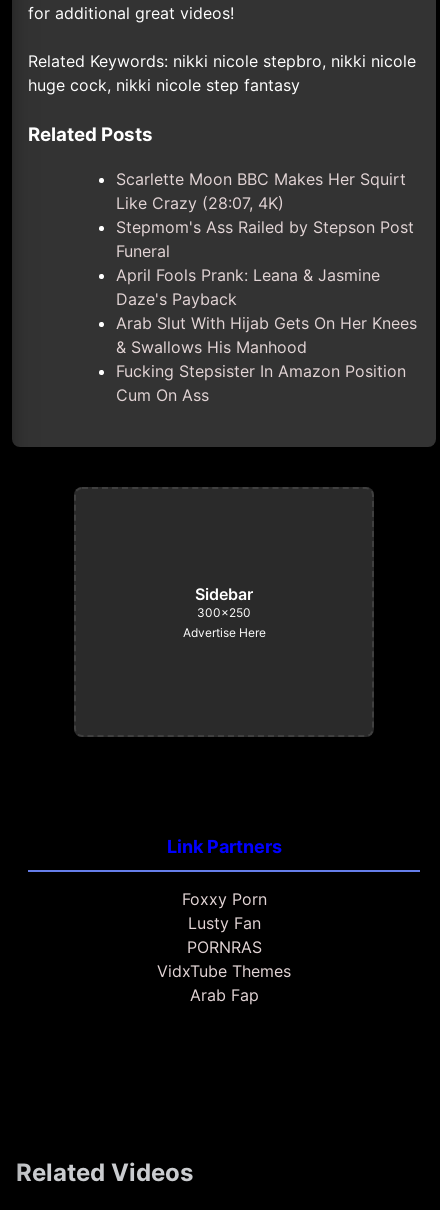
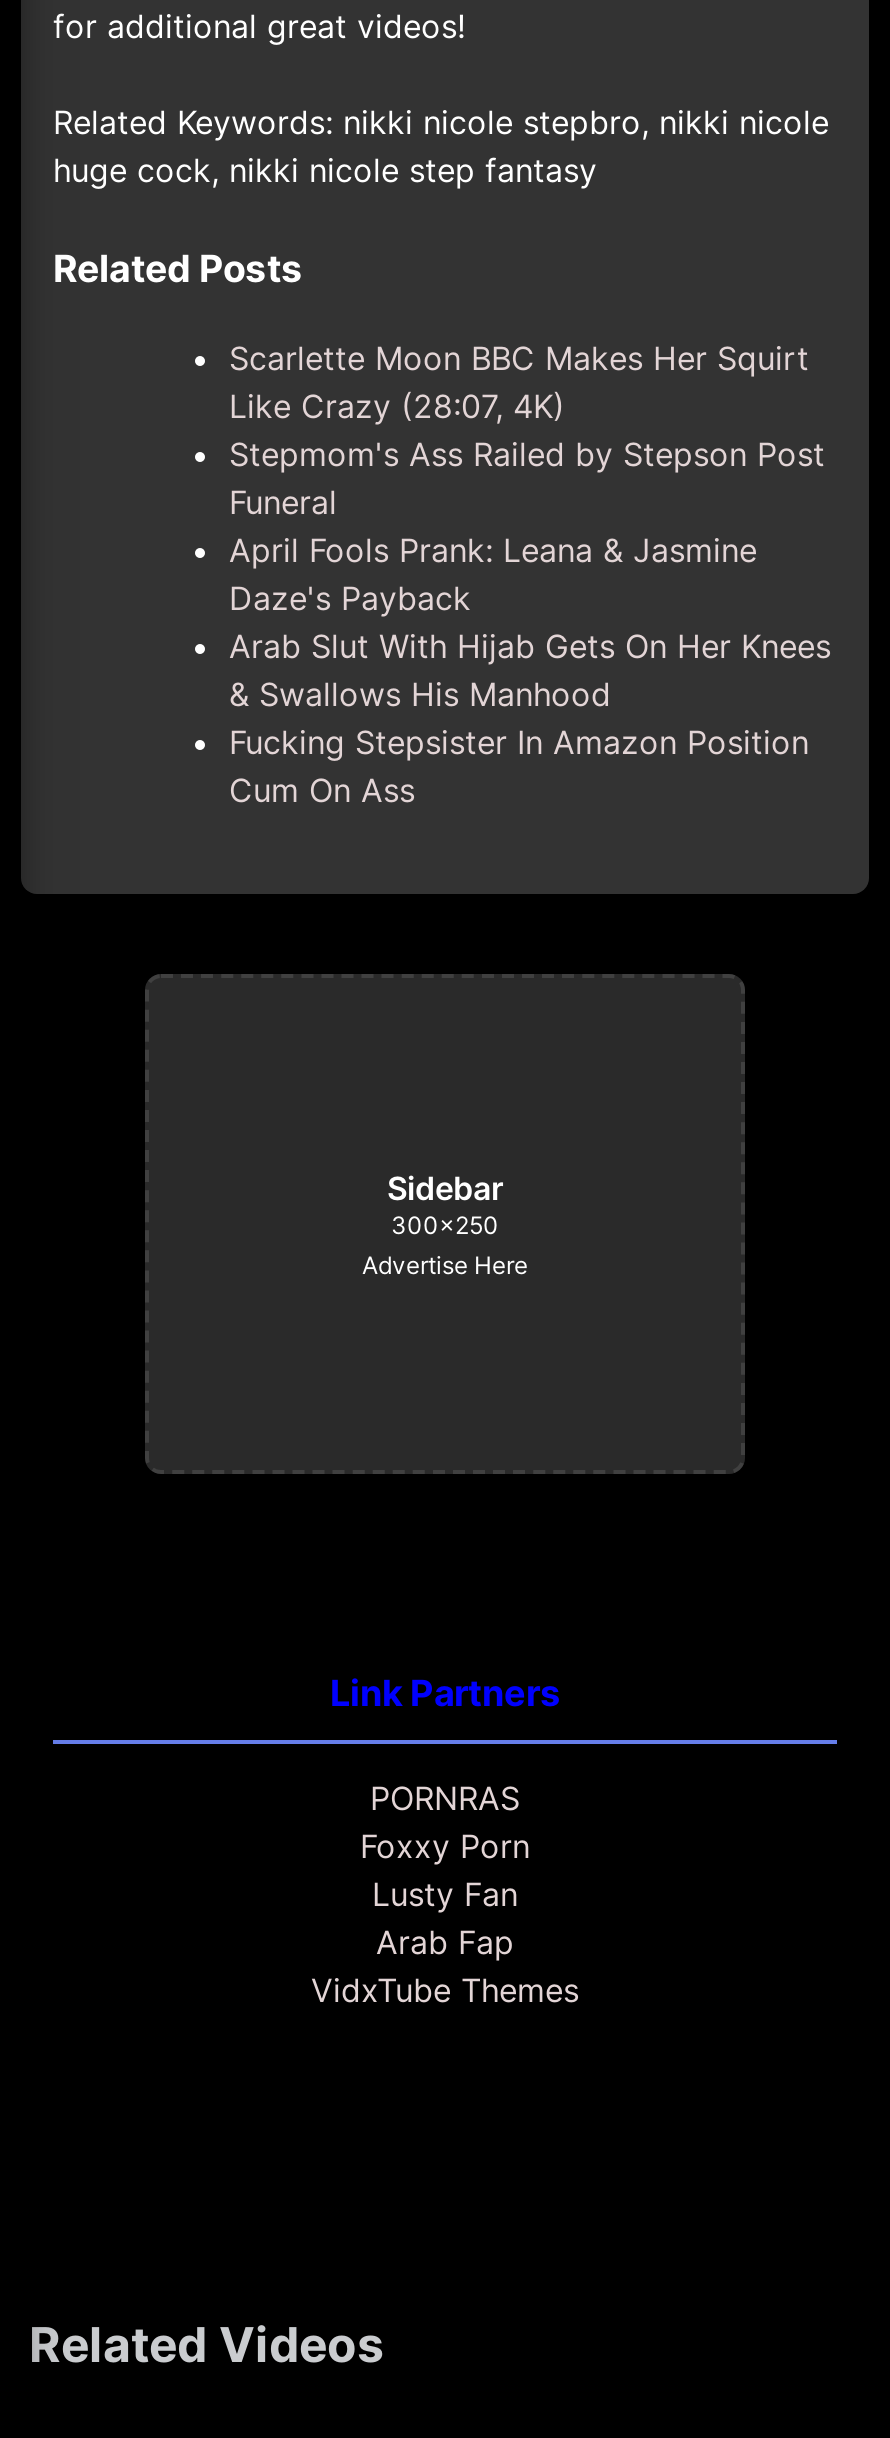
moved [181,889,266,933] -> [360,1827,530,1915]: Foxxy Porn | Lusty Fan
moved [186,937,261,957] -> [370,1779,520,1819]: PORNRAS
moved [157,961,291,981] -> [311,1971,579,2011]: VidxTube Themes
moved [189,985,258,1005] -> [376,1923,514,1963]: Arab Fap

